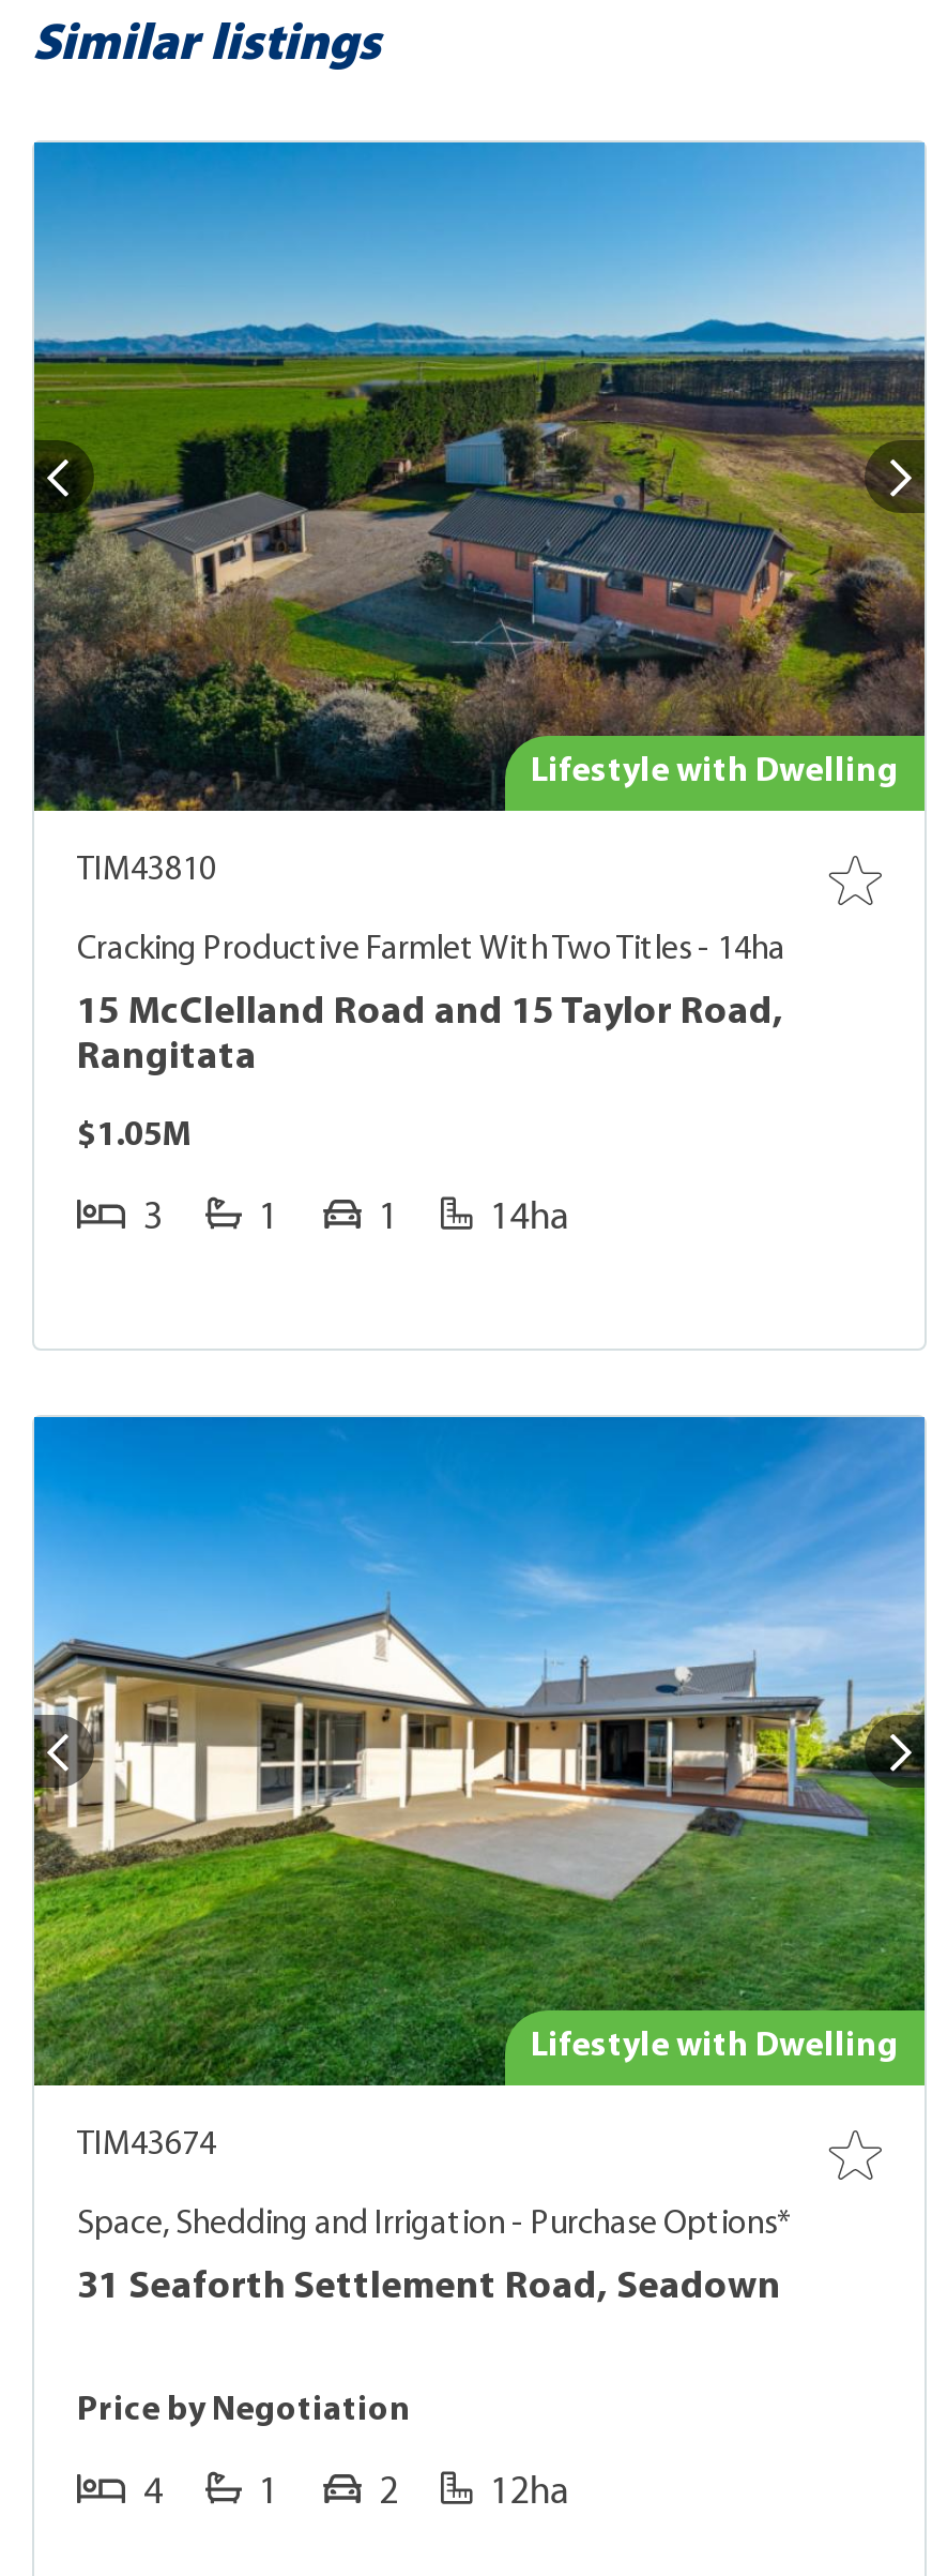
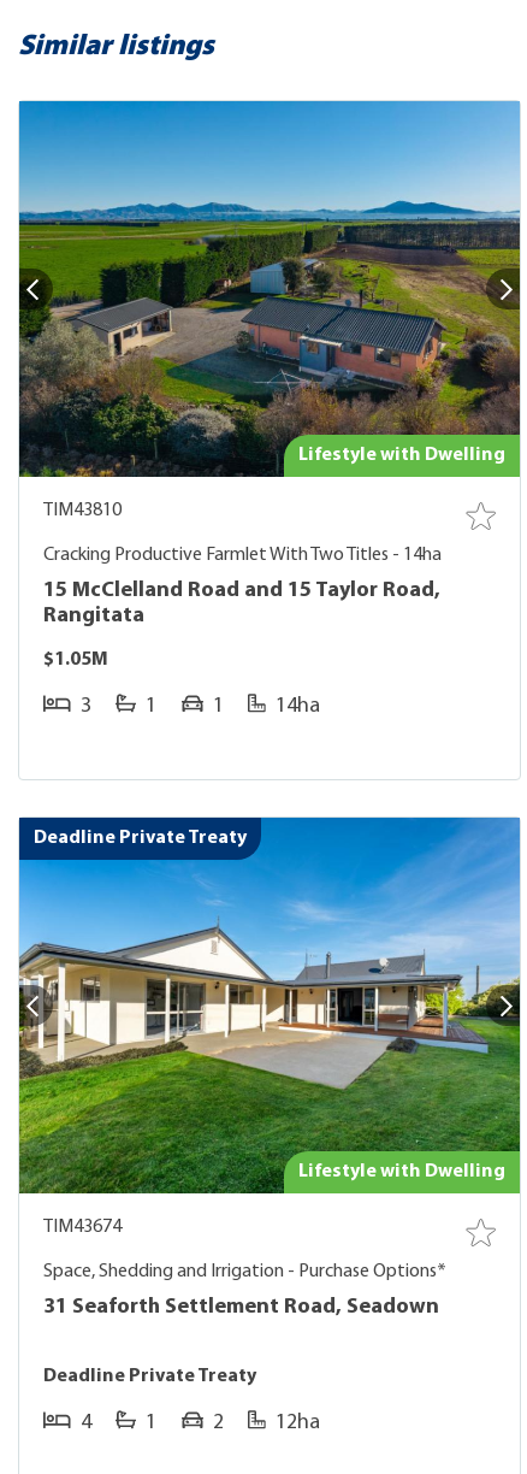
none -> [34,829,247,848] Deadline Private Treaty
[77,2394,411,2428] Price by Negotiation -> [43,1367,256,1386] Deadline Private Treaty

